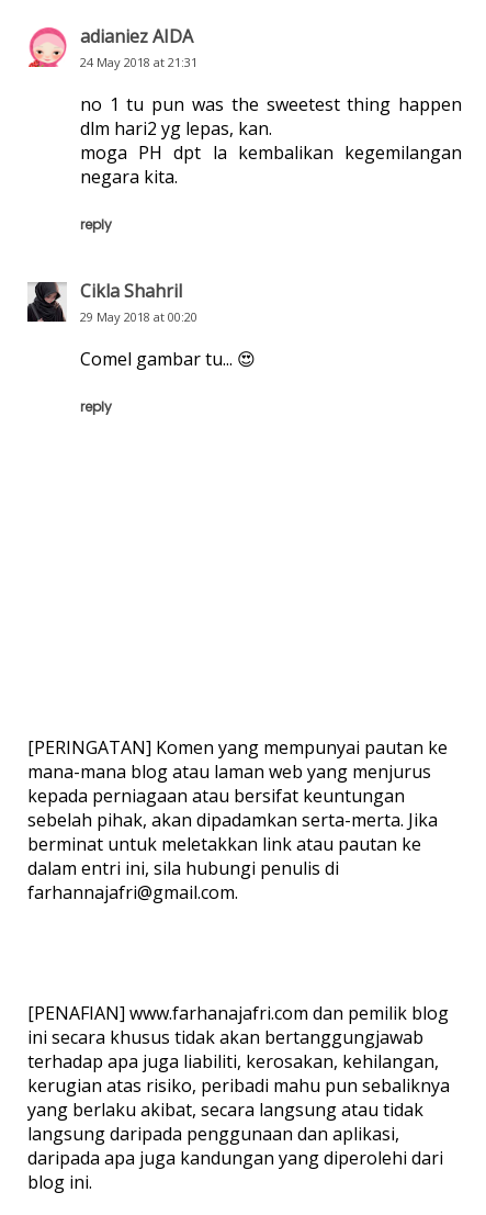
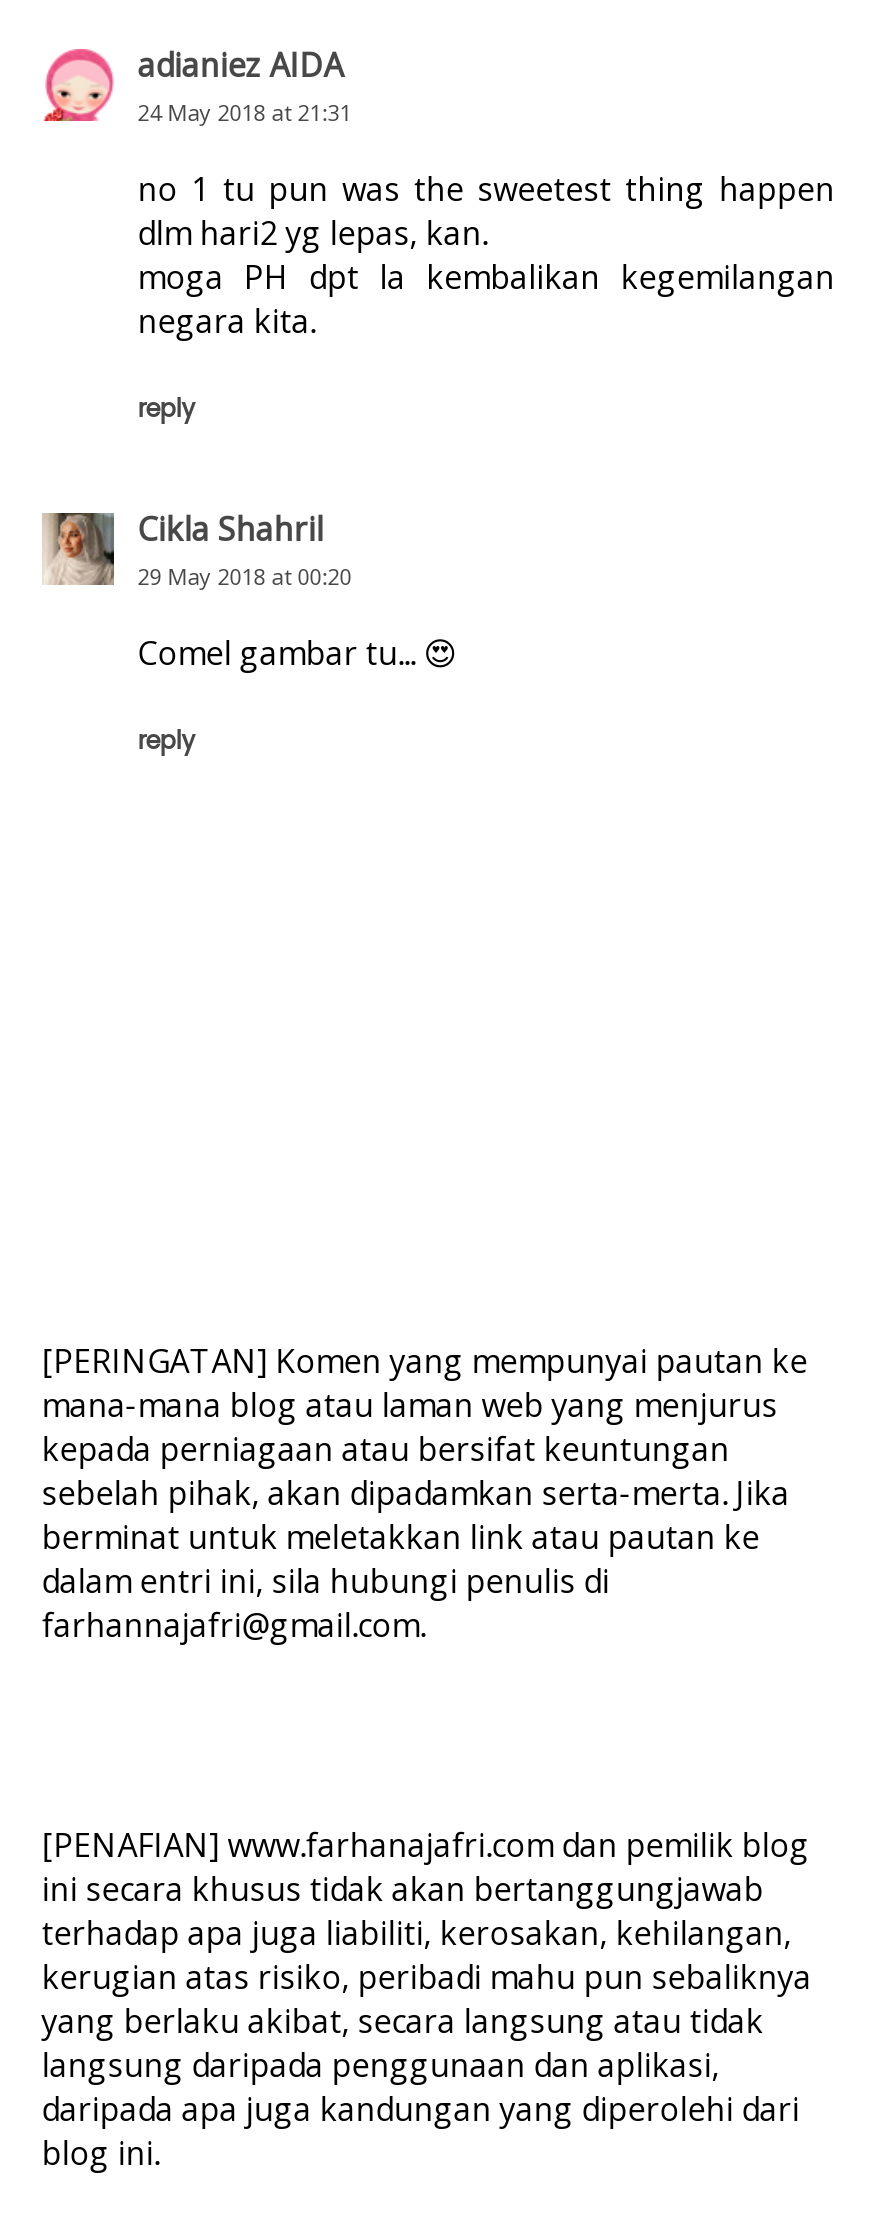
[26,281,67,323] [image] -> [42,511,116,587] [image]

